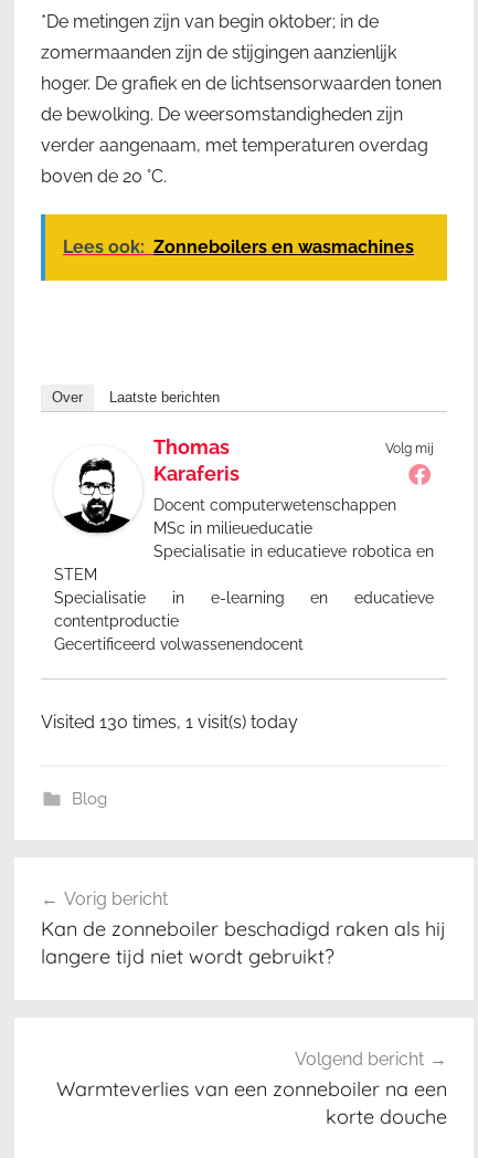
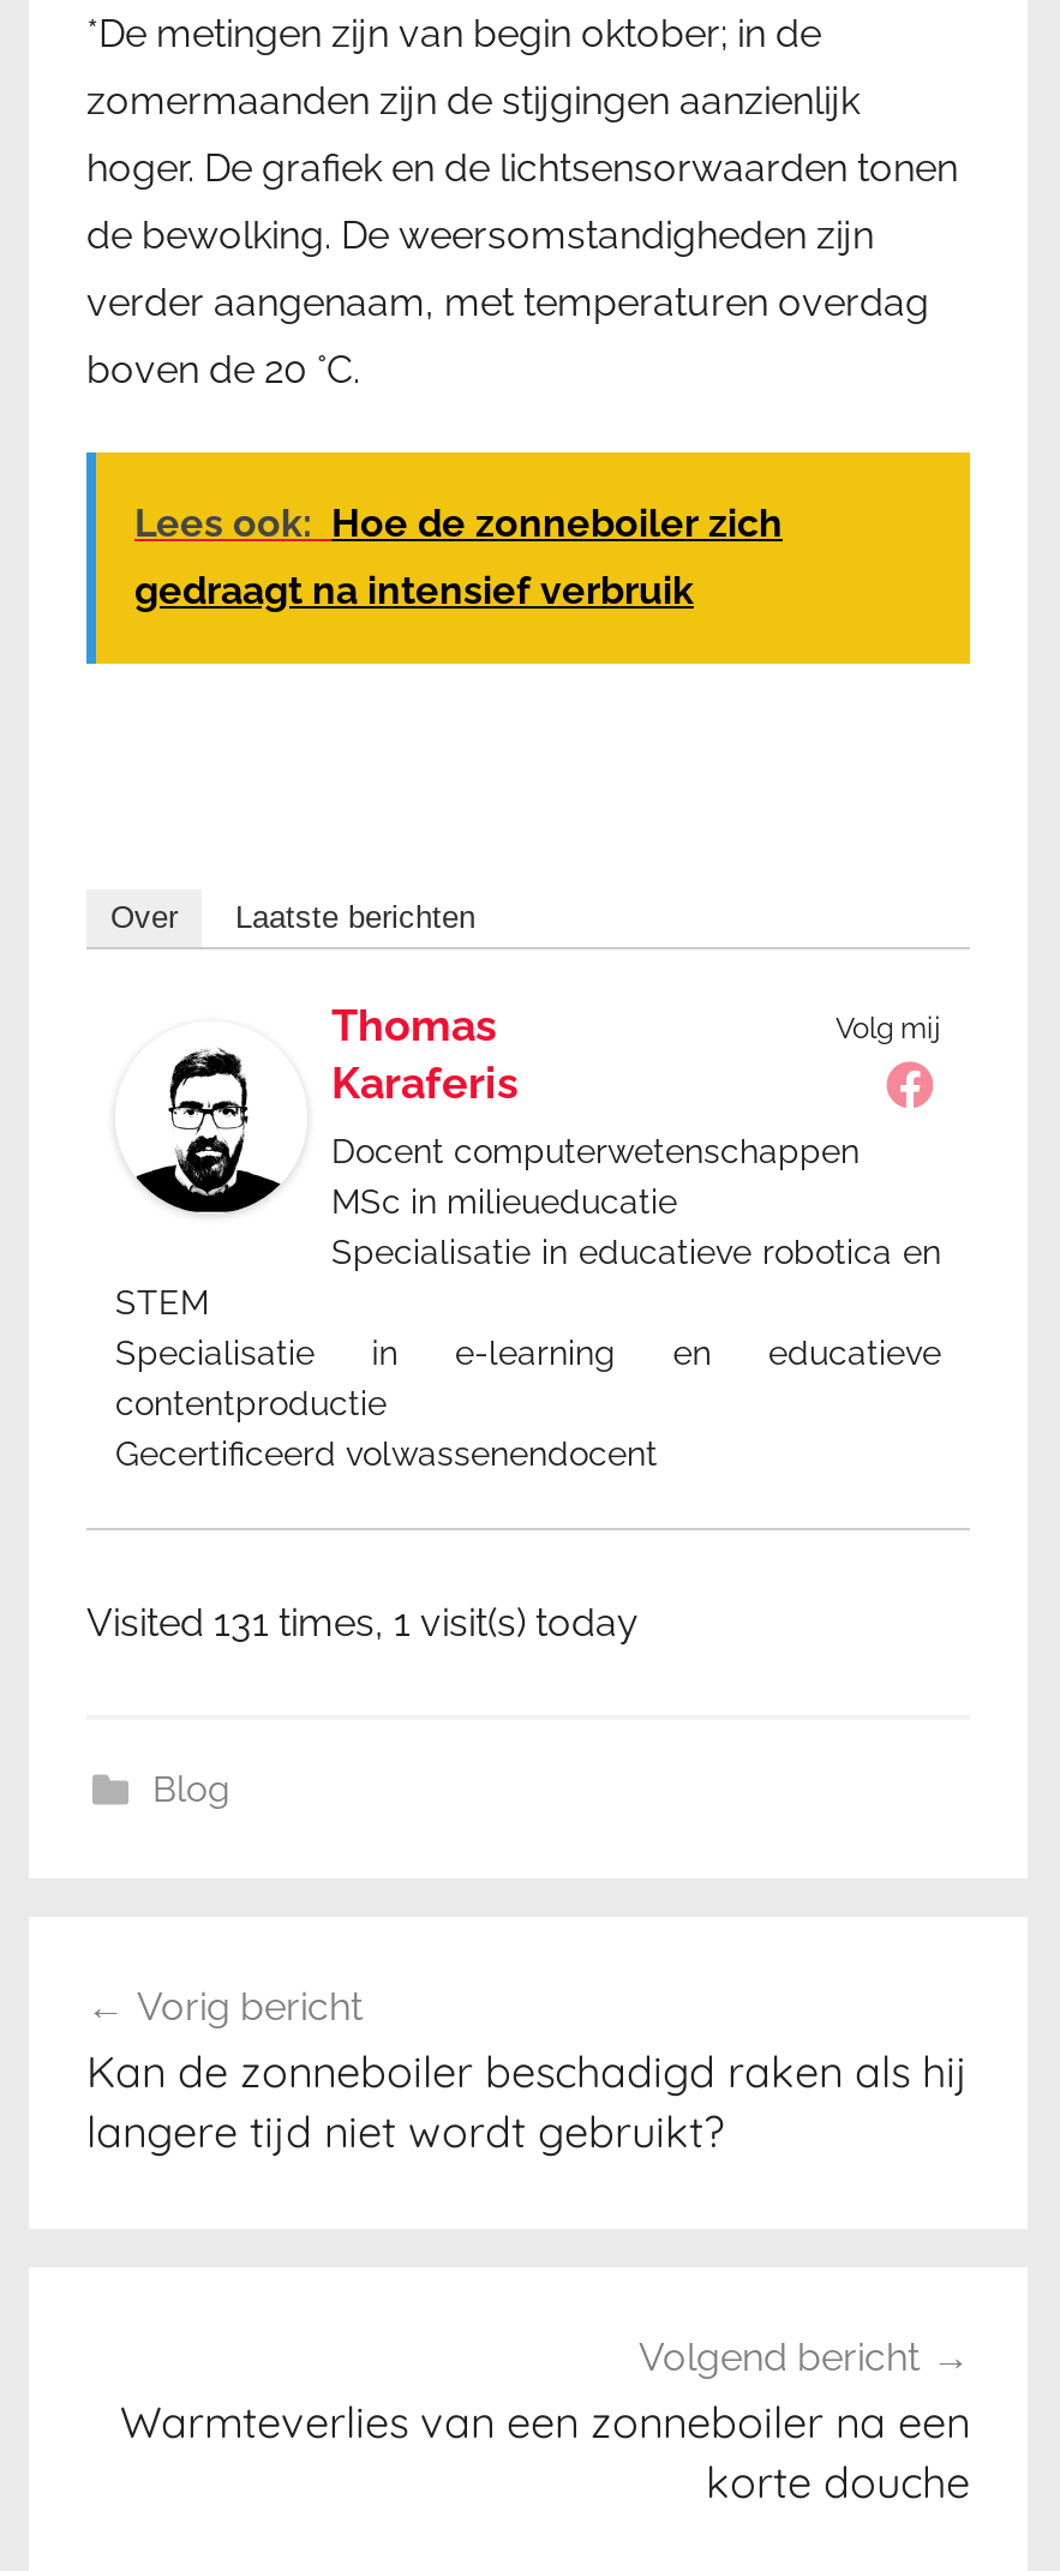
[63,236,414,257] Lees ook: Zonneboilers en wasmachines -> [134,501,783,614] Lees ook: Hoe de zonneboiler zich | gedraagt na intensief verbruik
[41,711,298,732] Visited 130 times, 1 visit(s) today -> [86,1601,639,1647] Visited 131 times, 1 visit(s) today

